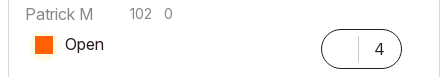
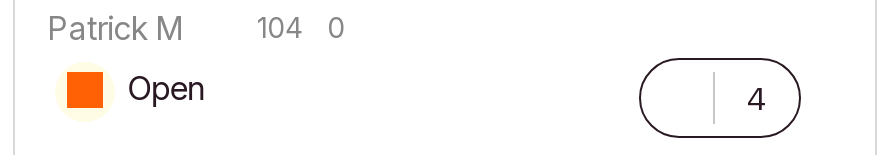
[130,5,173,22] 102 0 -> [257,10,345,44] 104 0

